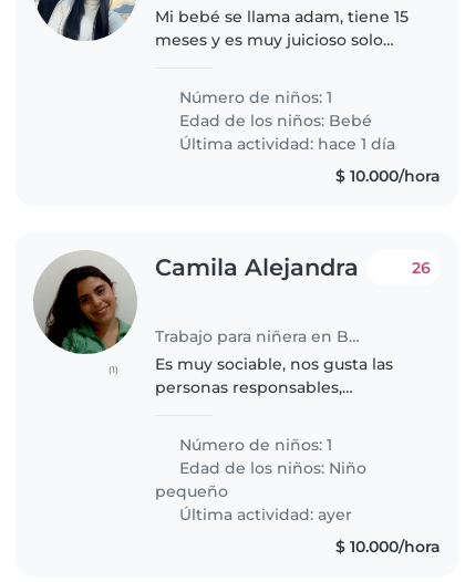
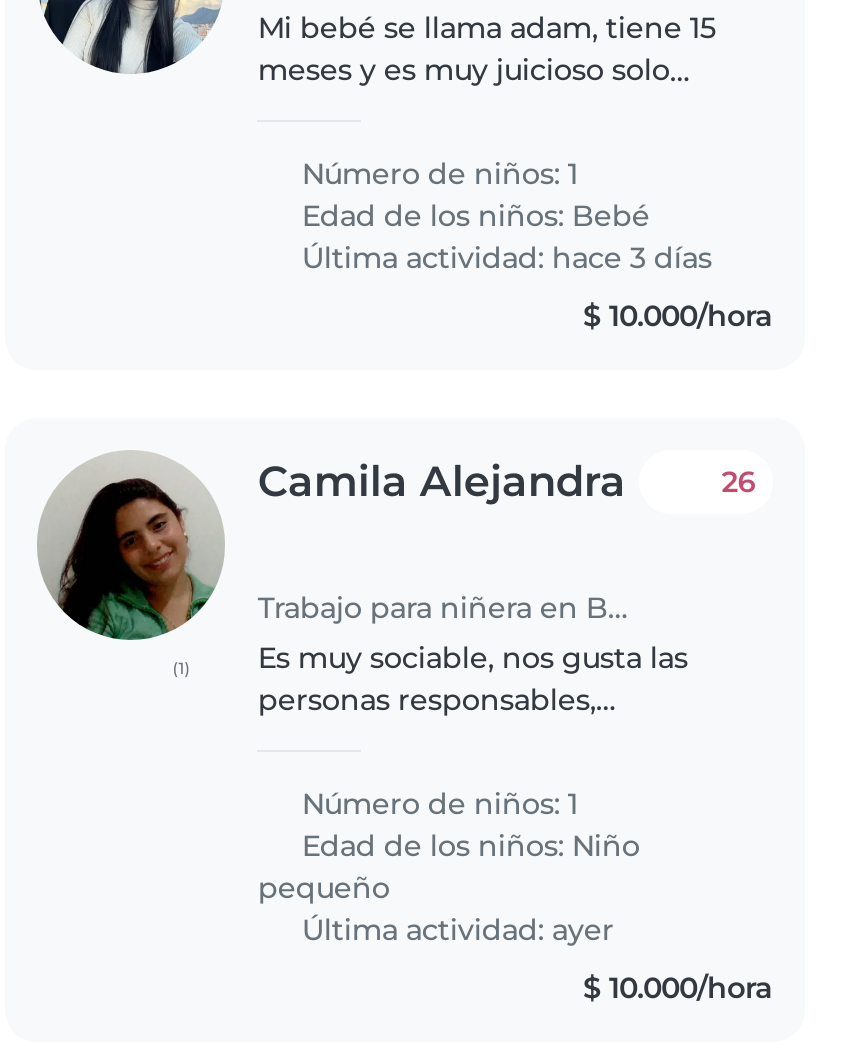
[175,133,396,153] Última actividad: hace 1 día -> [294,241,712,277] Última actividad: hace 3 días

